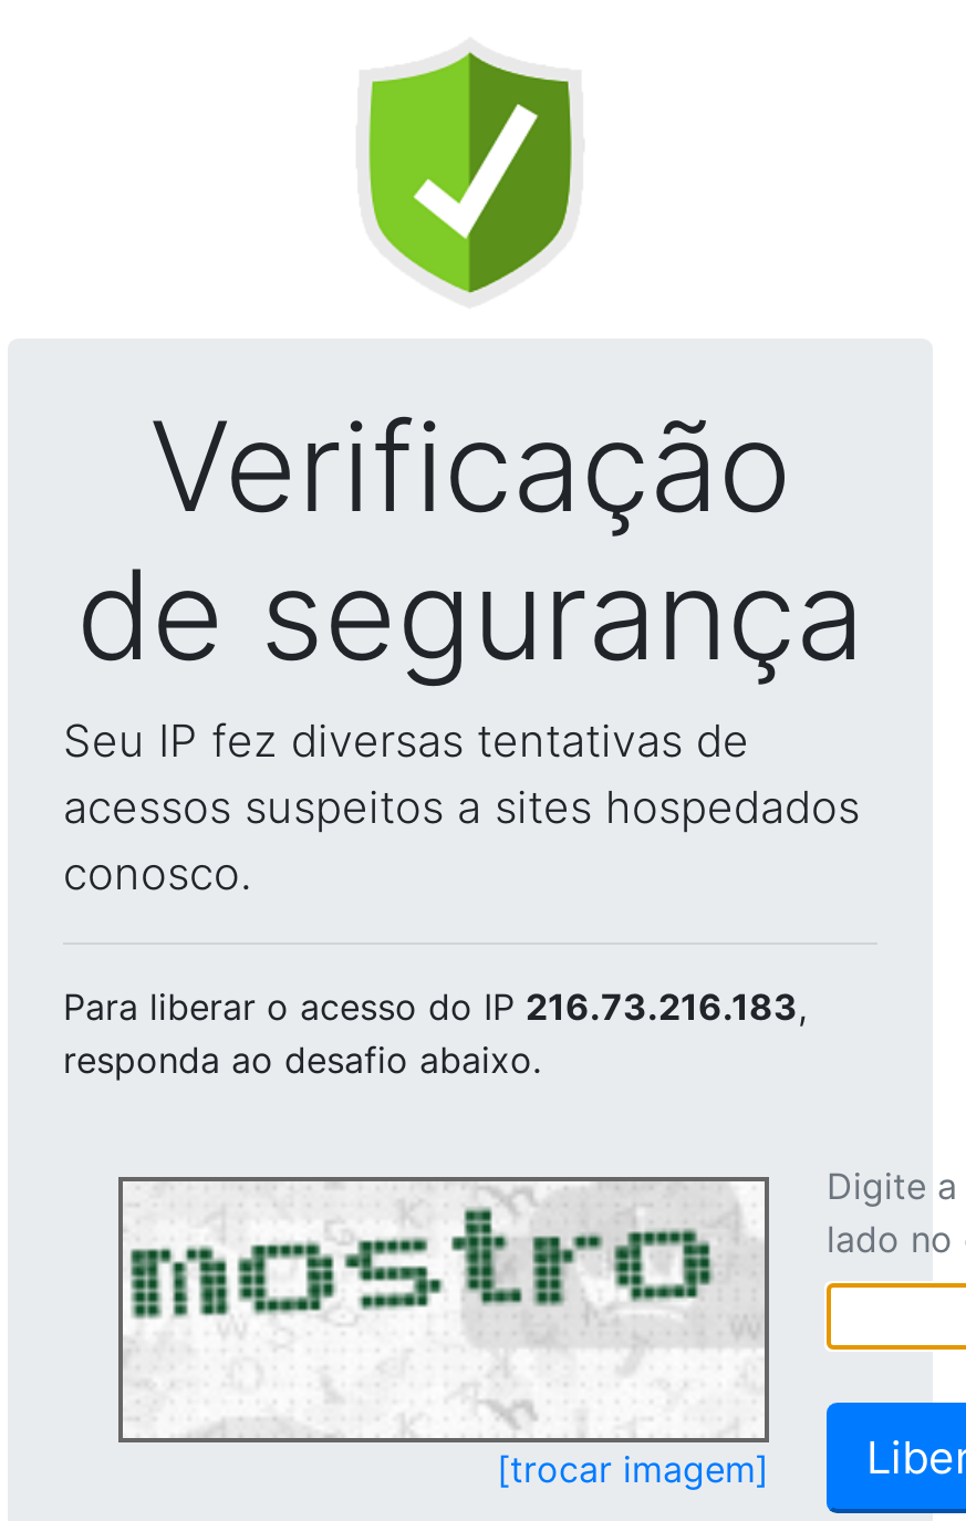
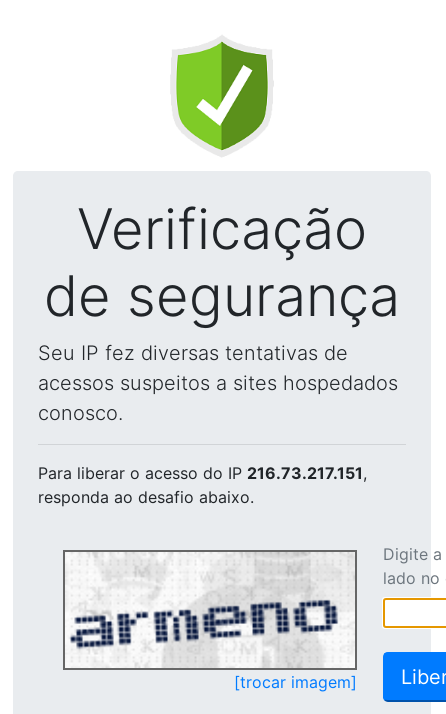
[63,985,807,1029] Para liberar o acesso do IP 216.73.216.183, -> [38,463,367,483] Para liberar o acesso do IP 216.73.217.151,
[129,1206,760,1436] [image] -> [68,564,354,666] [image]

